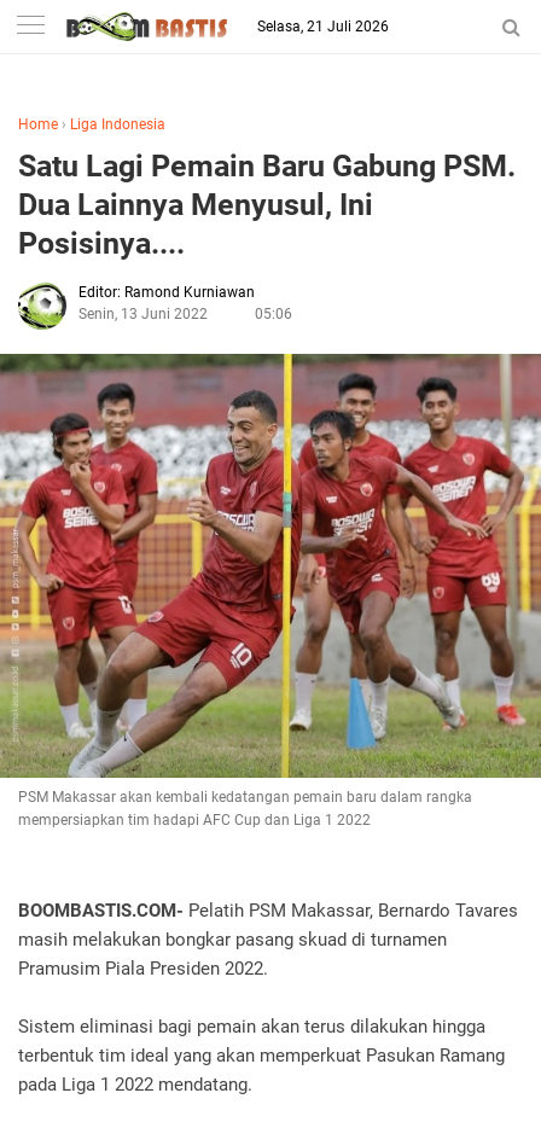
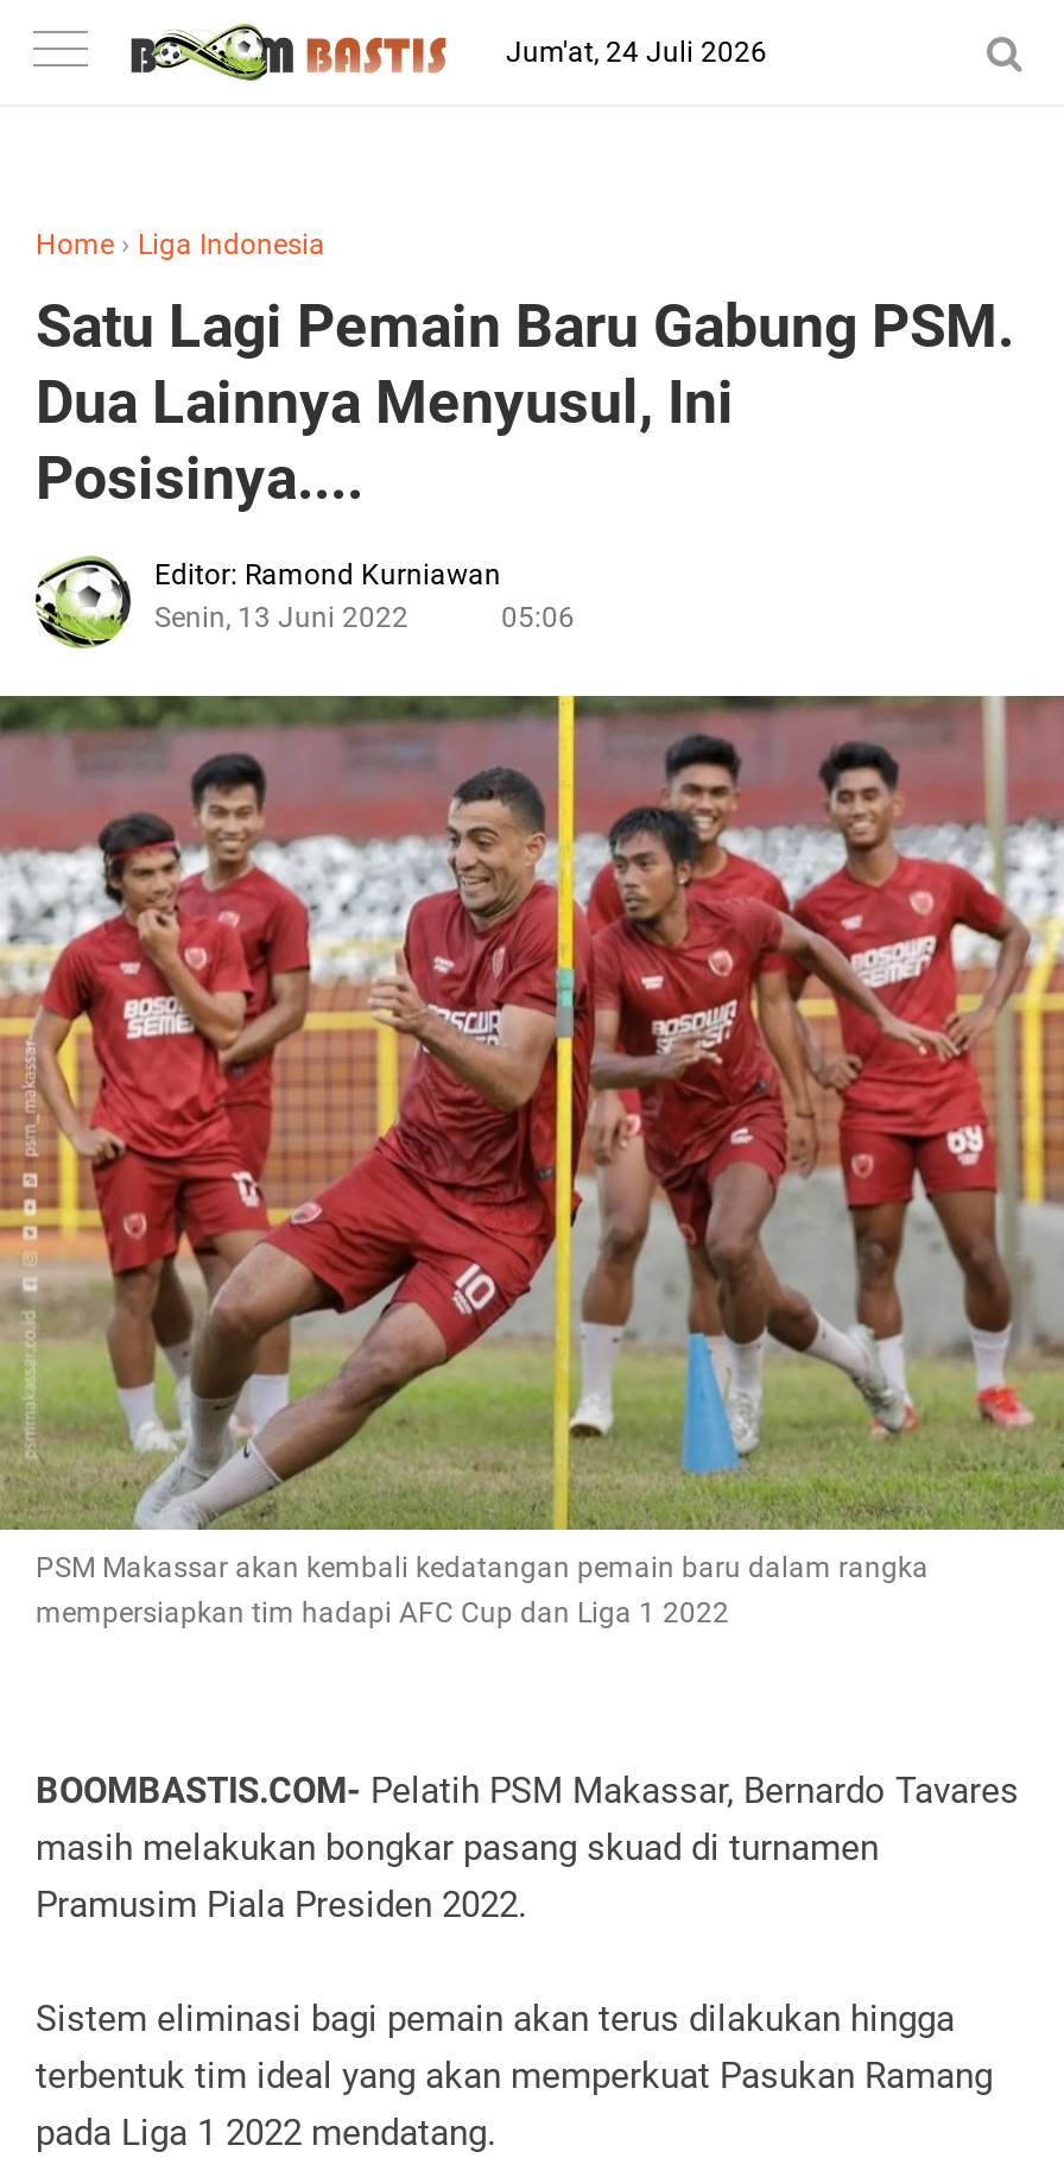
[257,18,389,35] Selasa, 21 Juli 2026 -> [506,36,767,69] Jum'at, 24 Juli 2026

